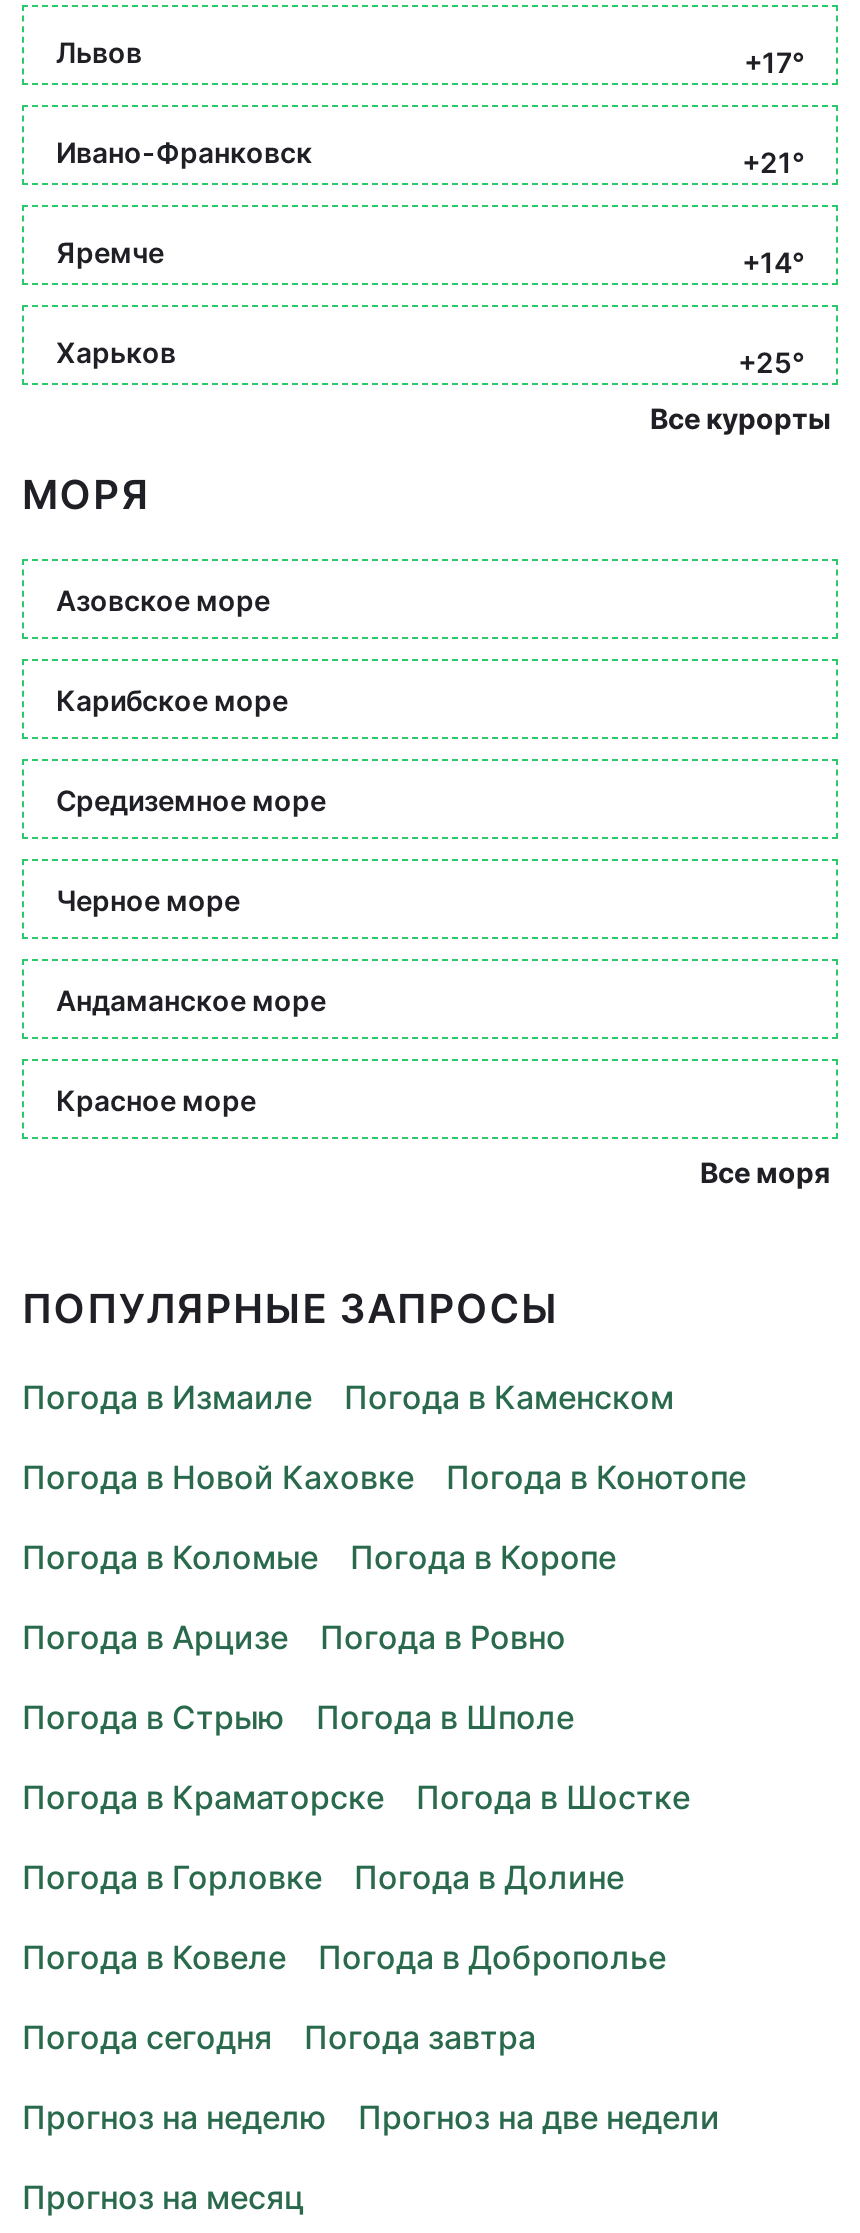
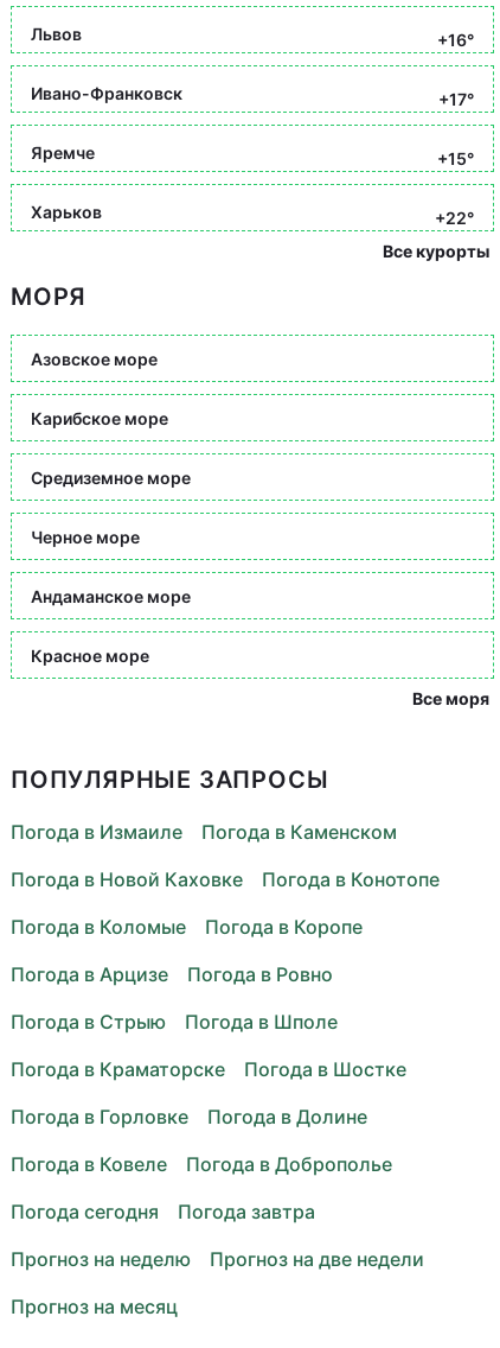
[744,45,804,79] +17° -> [437,30,474,50] +16°
[742,145,804,179] +21° -> [438,89,474,109] +17°
[742,245,804,279] +14° -> [437,148,474,168] +15°
[738,345,804,379] +25° -> [435,208,474,228] +22°

